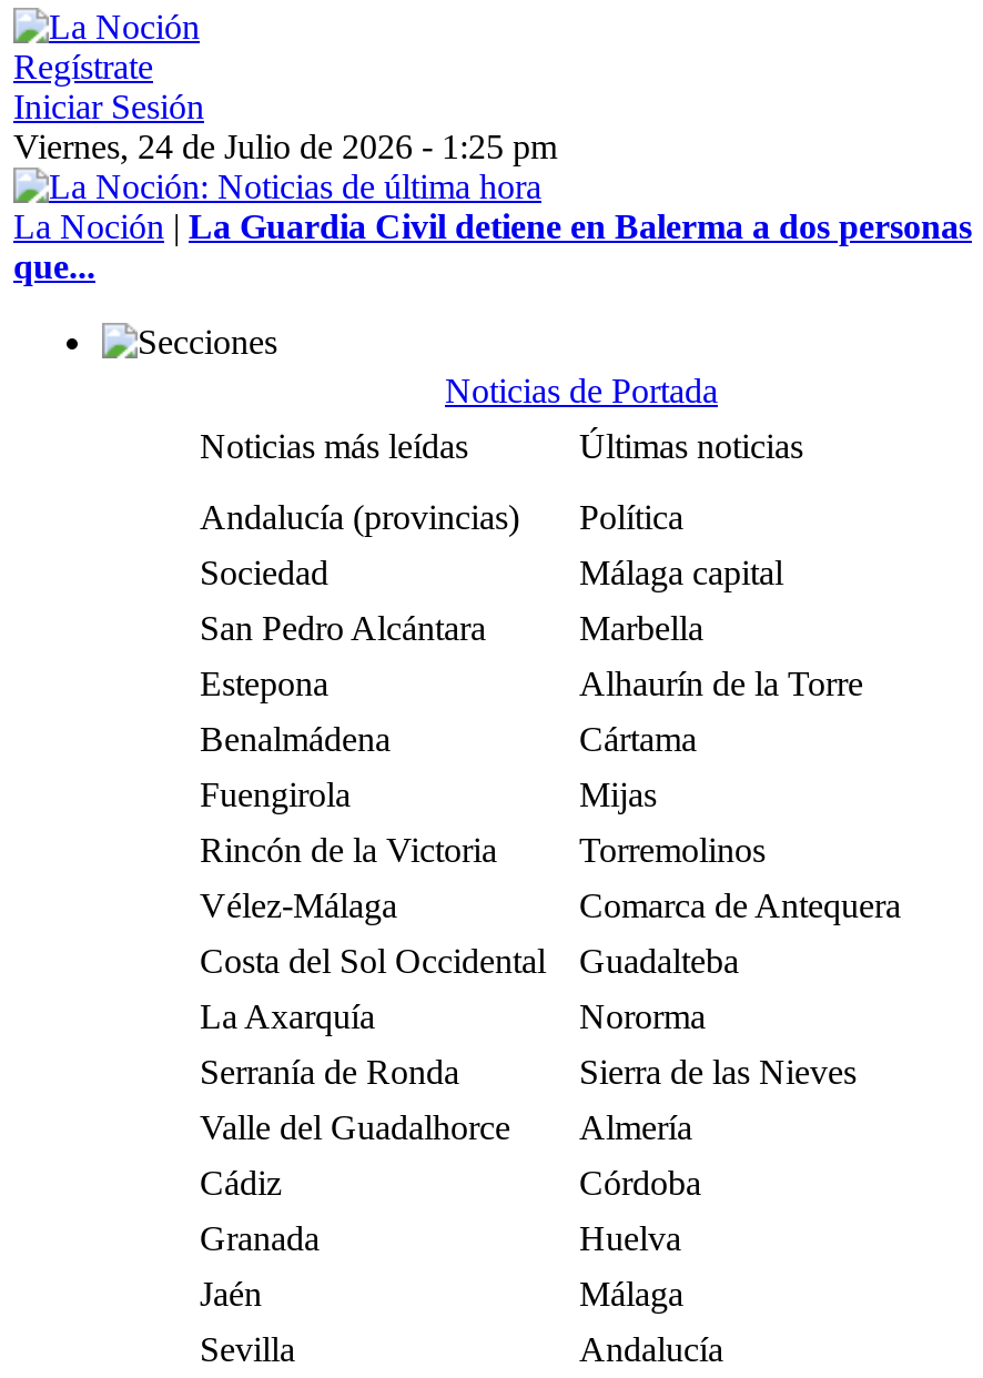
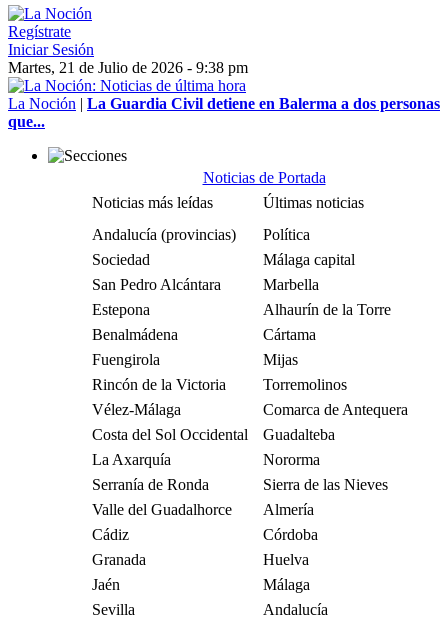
[13,128,557,165] Viernes, 24 de Julio de 2026 - 1:25 pm -> [8,59,248,76] Martes, 21 de Julio de 2026 - 9:38 pm

